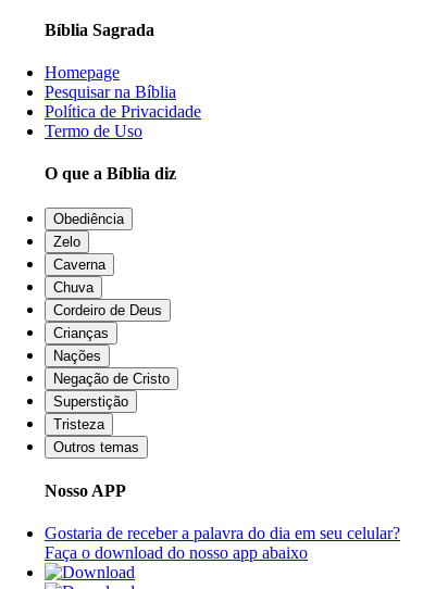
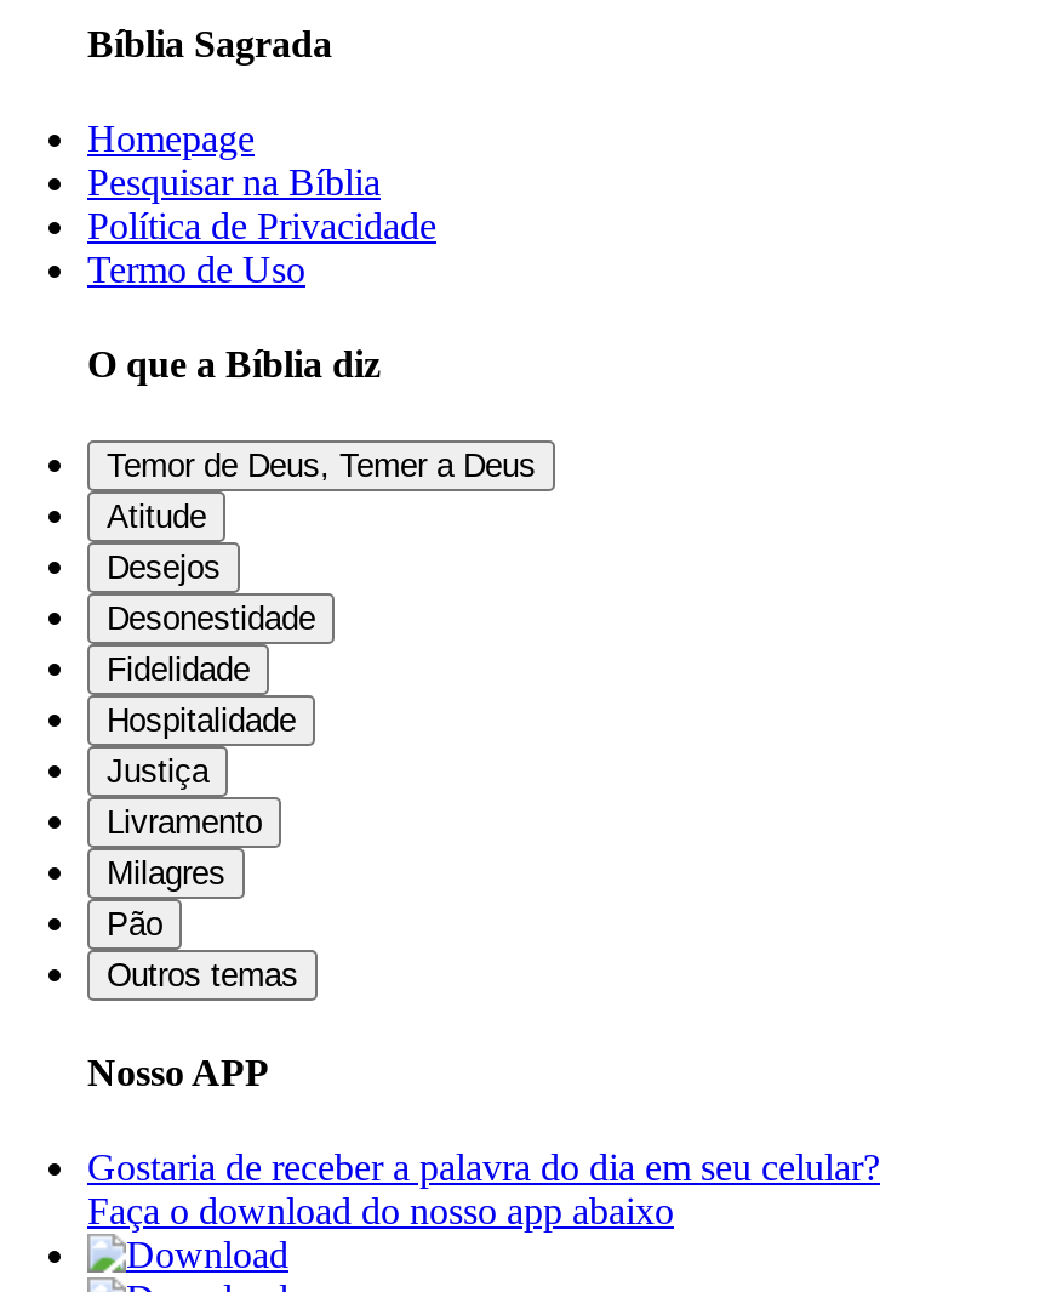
[53,210,170,432] Obediência | Zelo | Caverna | Chuva | Cordeiro de Deus | Crianças | Nações | Negação de Cristo | Superstição | Tristeza -> [107,447,536,942] Temor de Deus, Temer a Deus | Atitude | Desejos | Desonestidade | Fidelidade | Hospitalidade | Justiça | Livramento | Milagres | Pão

